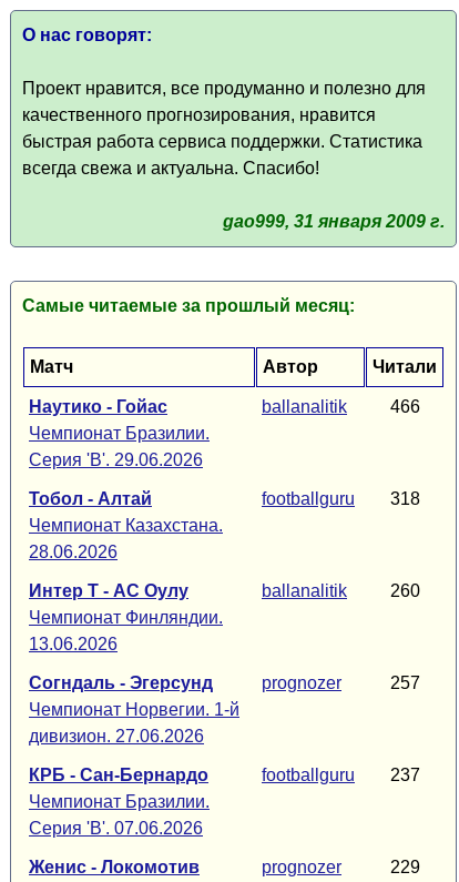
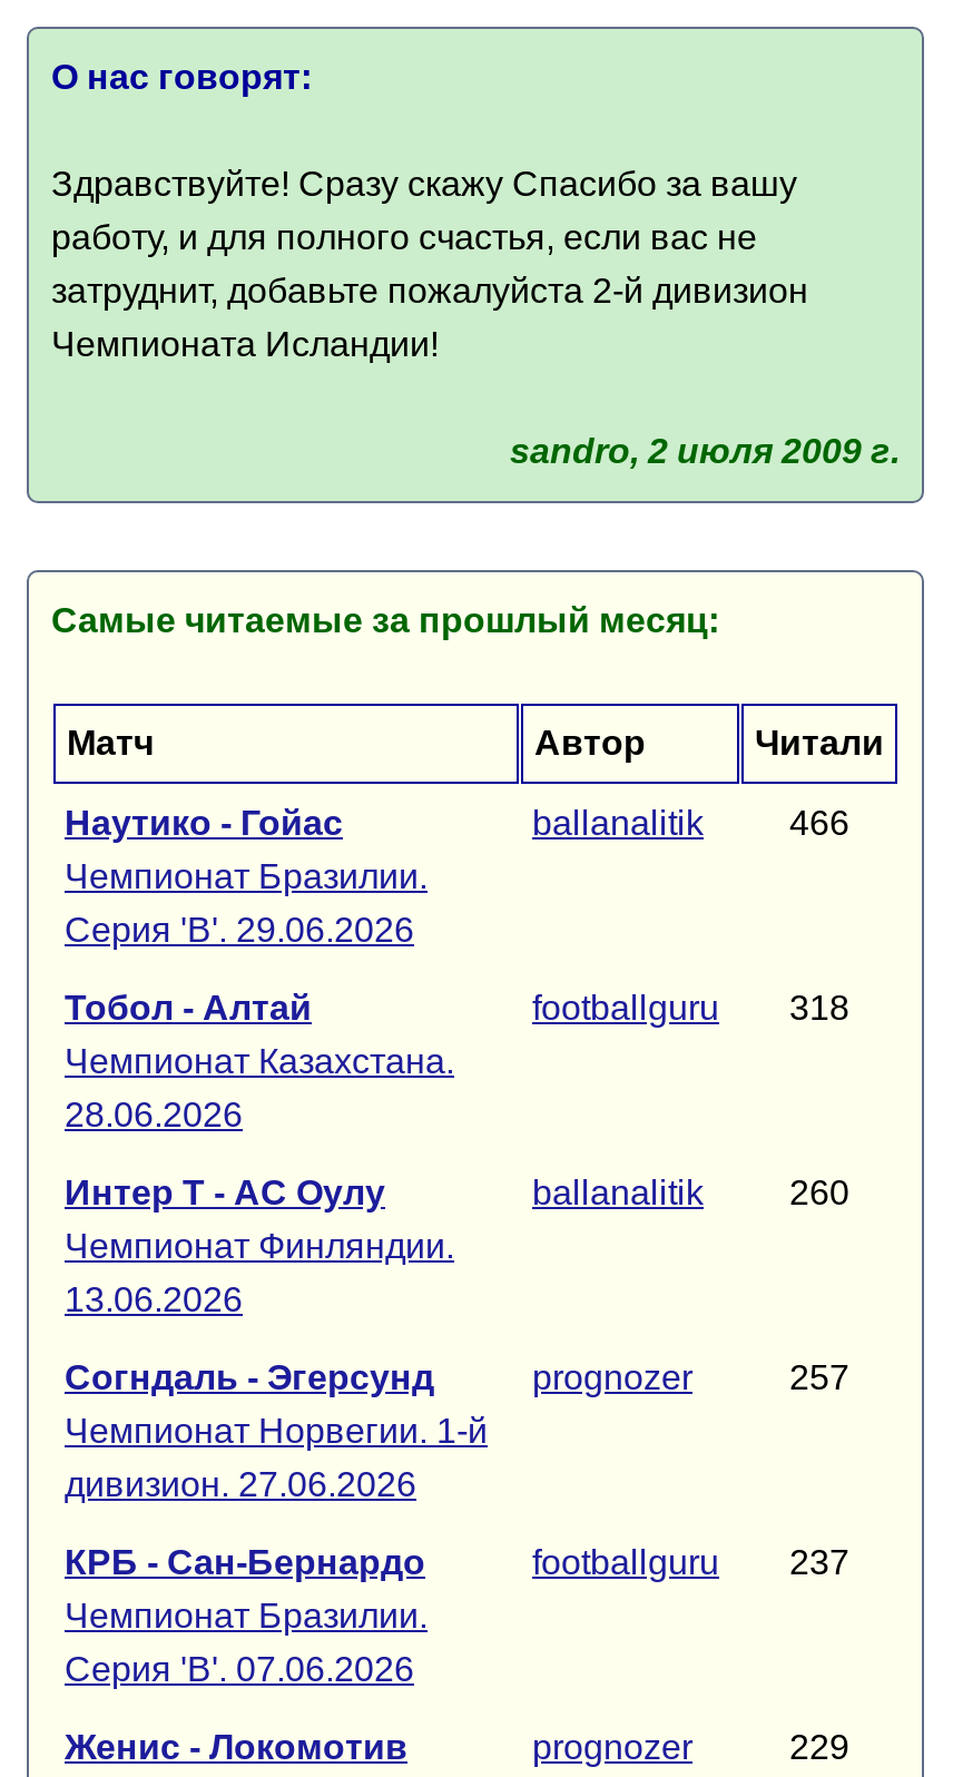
[22,79,426,178] Проект нравится, все продуманно и полезно для | качественного прогнозирования, нравится | быстрая работа сервиса поддержки. Статистика | всегда свежа и актуальна. Спасибо! -> [51,165,808,363] Здравствуйте! Сразу скажу Спасибо за вашу | работу, и для полного счастья, если вас не | затруднит, добавьте пожалуйста 2-й дивизион | Чемпионата Исландии!
[223,212,445,231] gao999, 31 января 2009 г. -> [510,432,900,470] sandro, 2 июля 2009 г.

